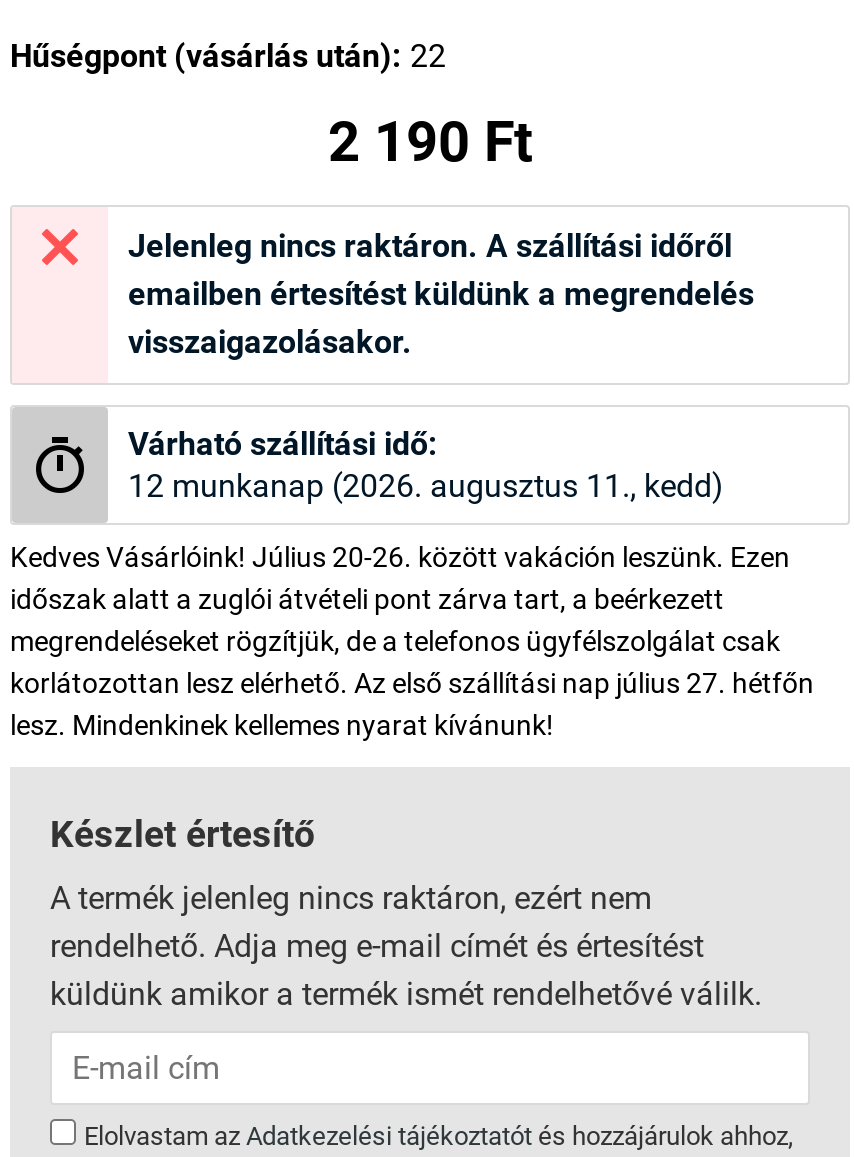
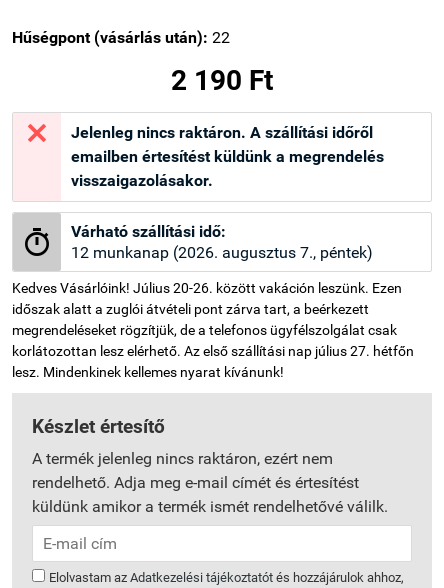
[128,467,724,505] 12 munkanap (2026. augusztus 11., kedd) -> [71,243,373,262] 12 munkanap (2026. augusztus 7., péntek)

